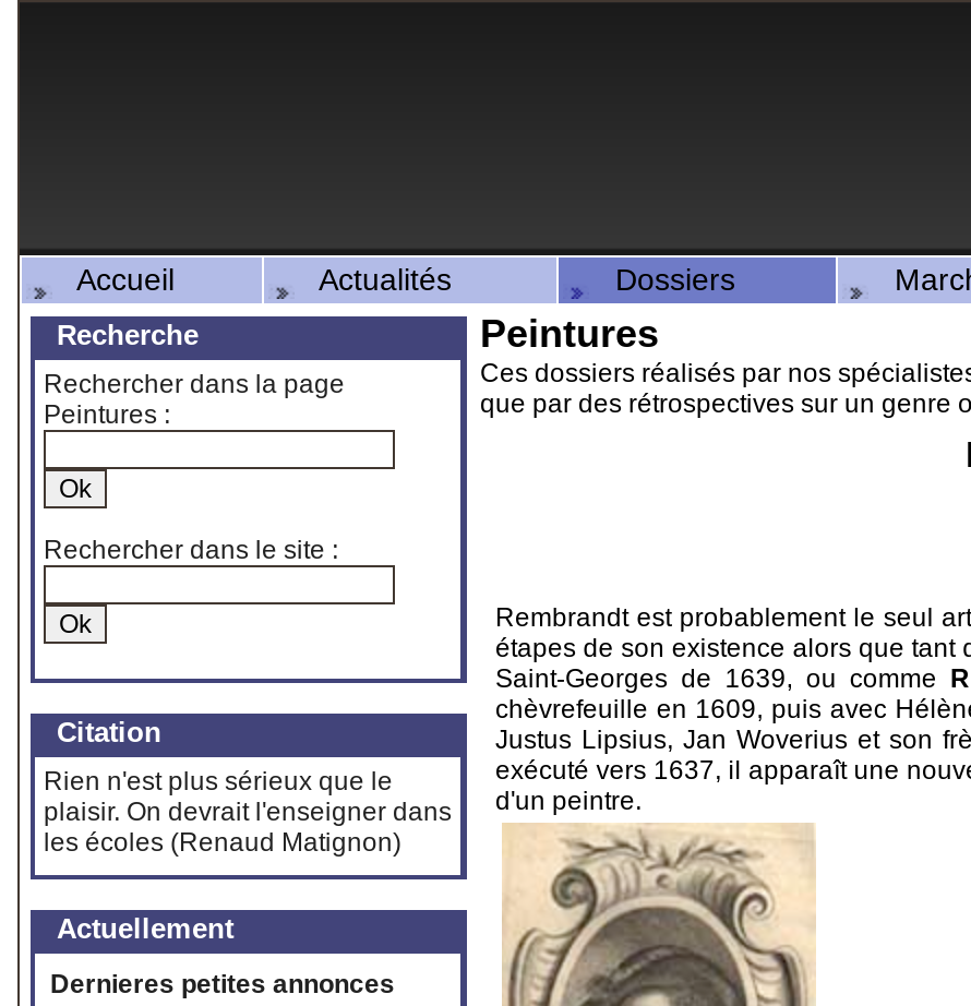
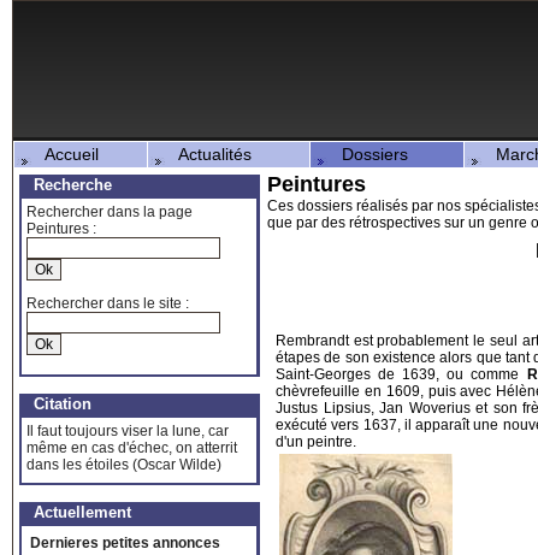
[44,766,452,858] Rien n'est plus sérieux que le | plaisir. On devrait l'enseigner dans | les écoles (Renaud Matignon) -> [26,423,237,473] Il faut toujours viser la lune, car | même en cas d'échec, on atterrit | dans les étoiles (Oscar Wilde)

